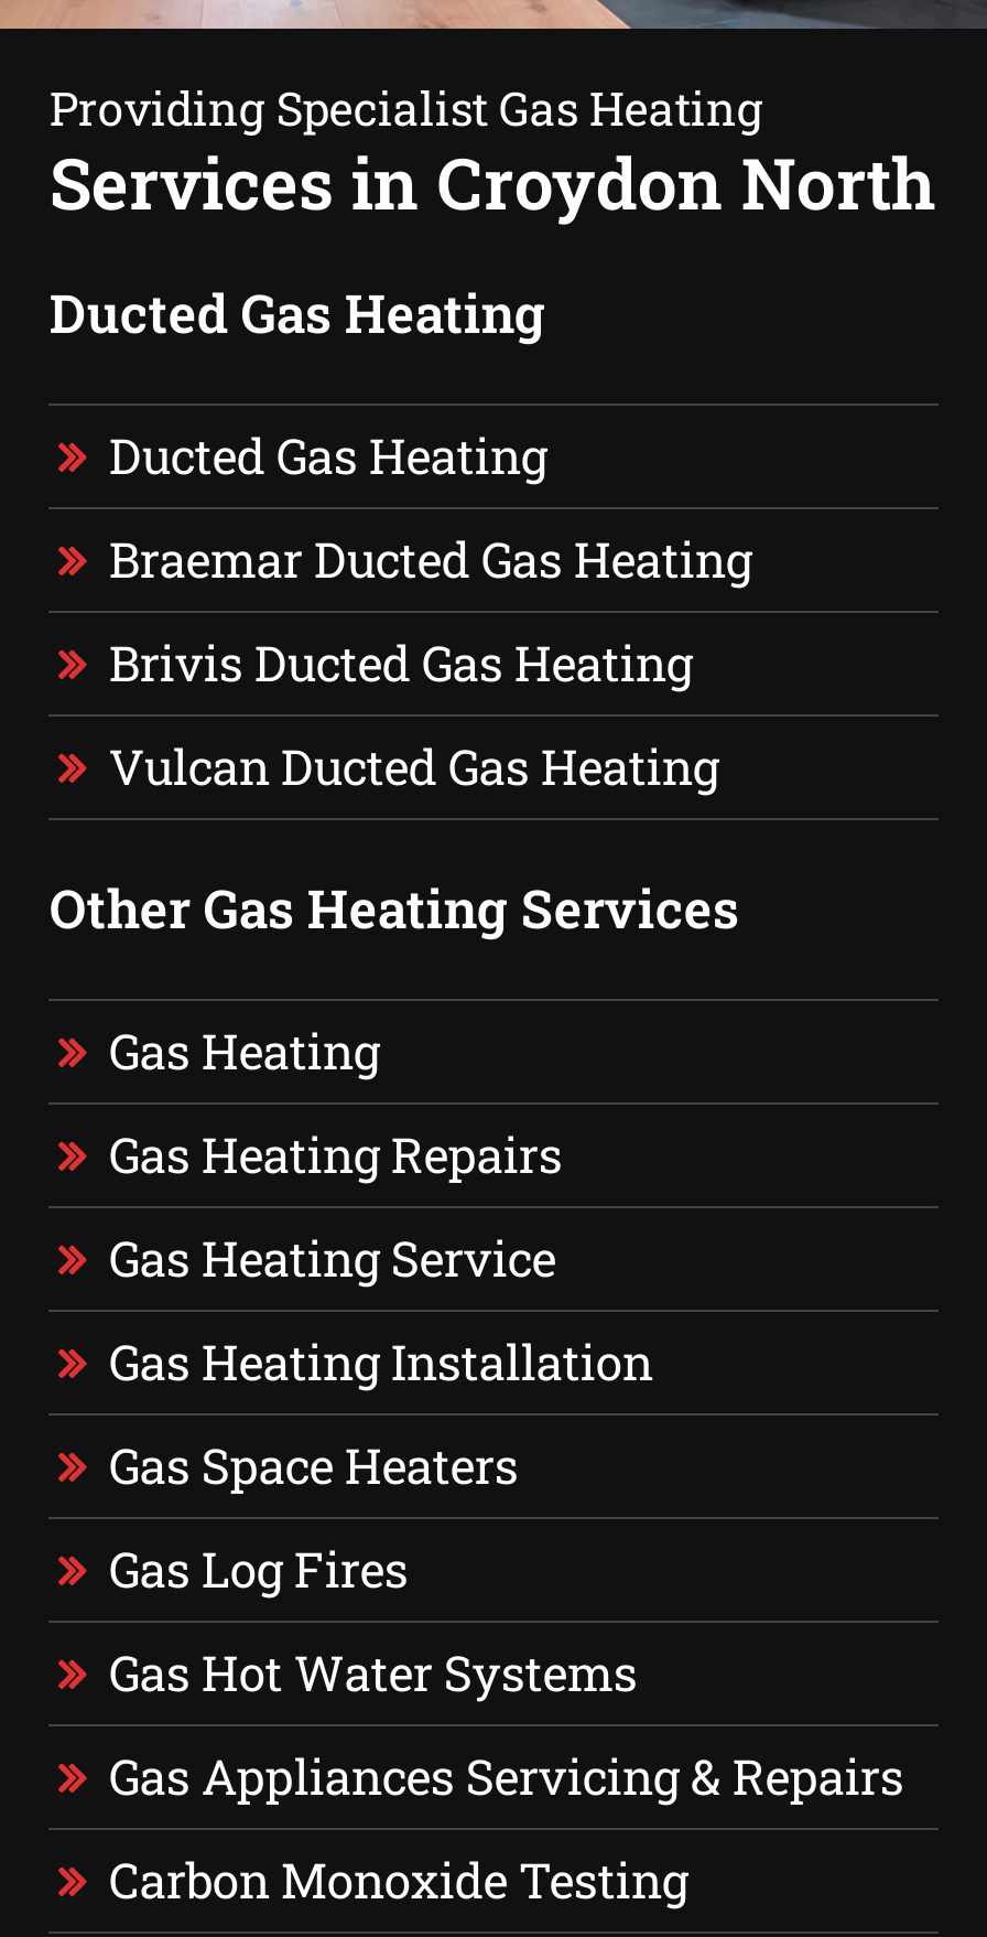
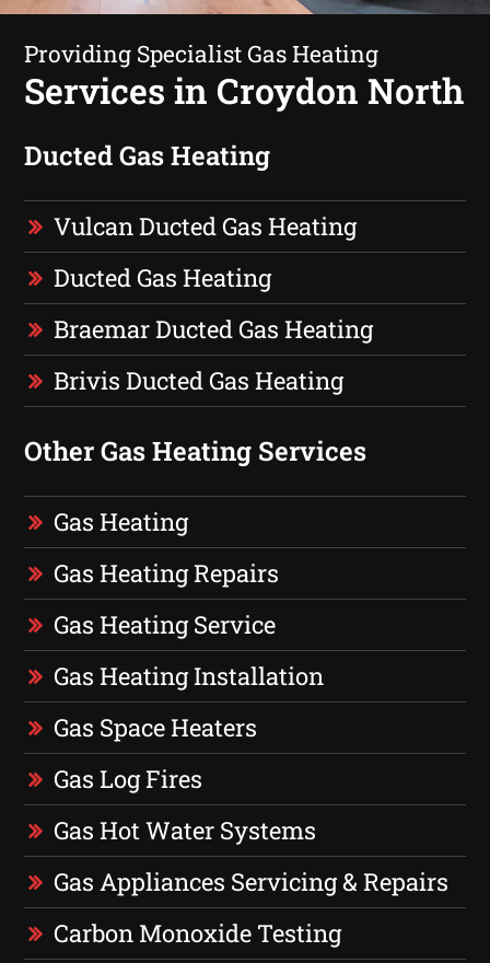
moved [109,423,752,695] -> [54,262,373,396]: Ducted Gas Heating | Braemar Ducted Gas Heating | Brivis Ducted Gas Heating
moved [109,734,719,798] -> [54,210,357,242]: Vulcan Ducted Gas Heating

